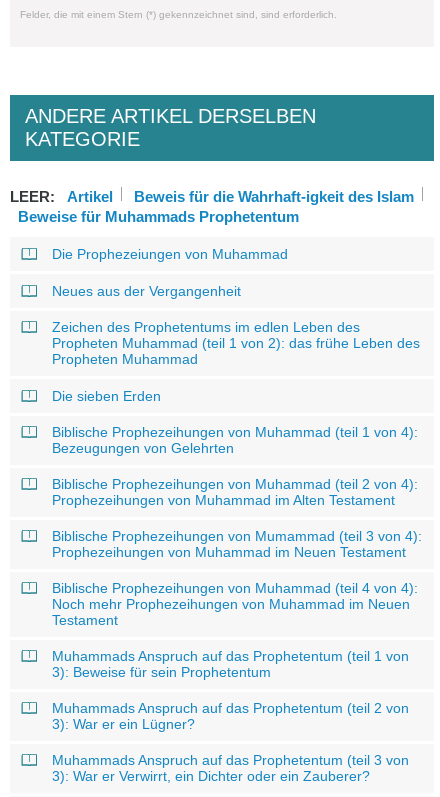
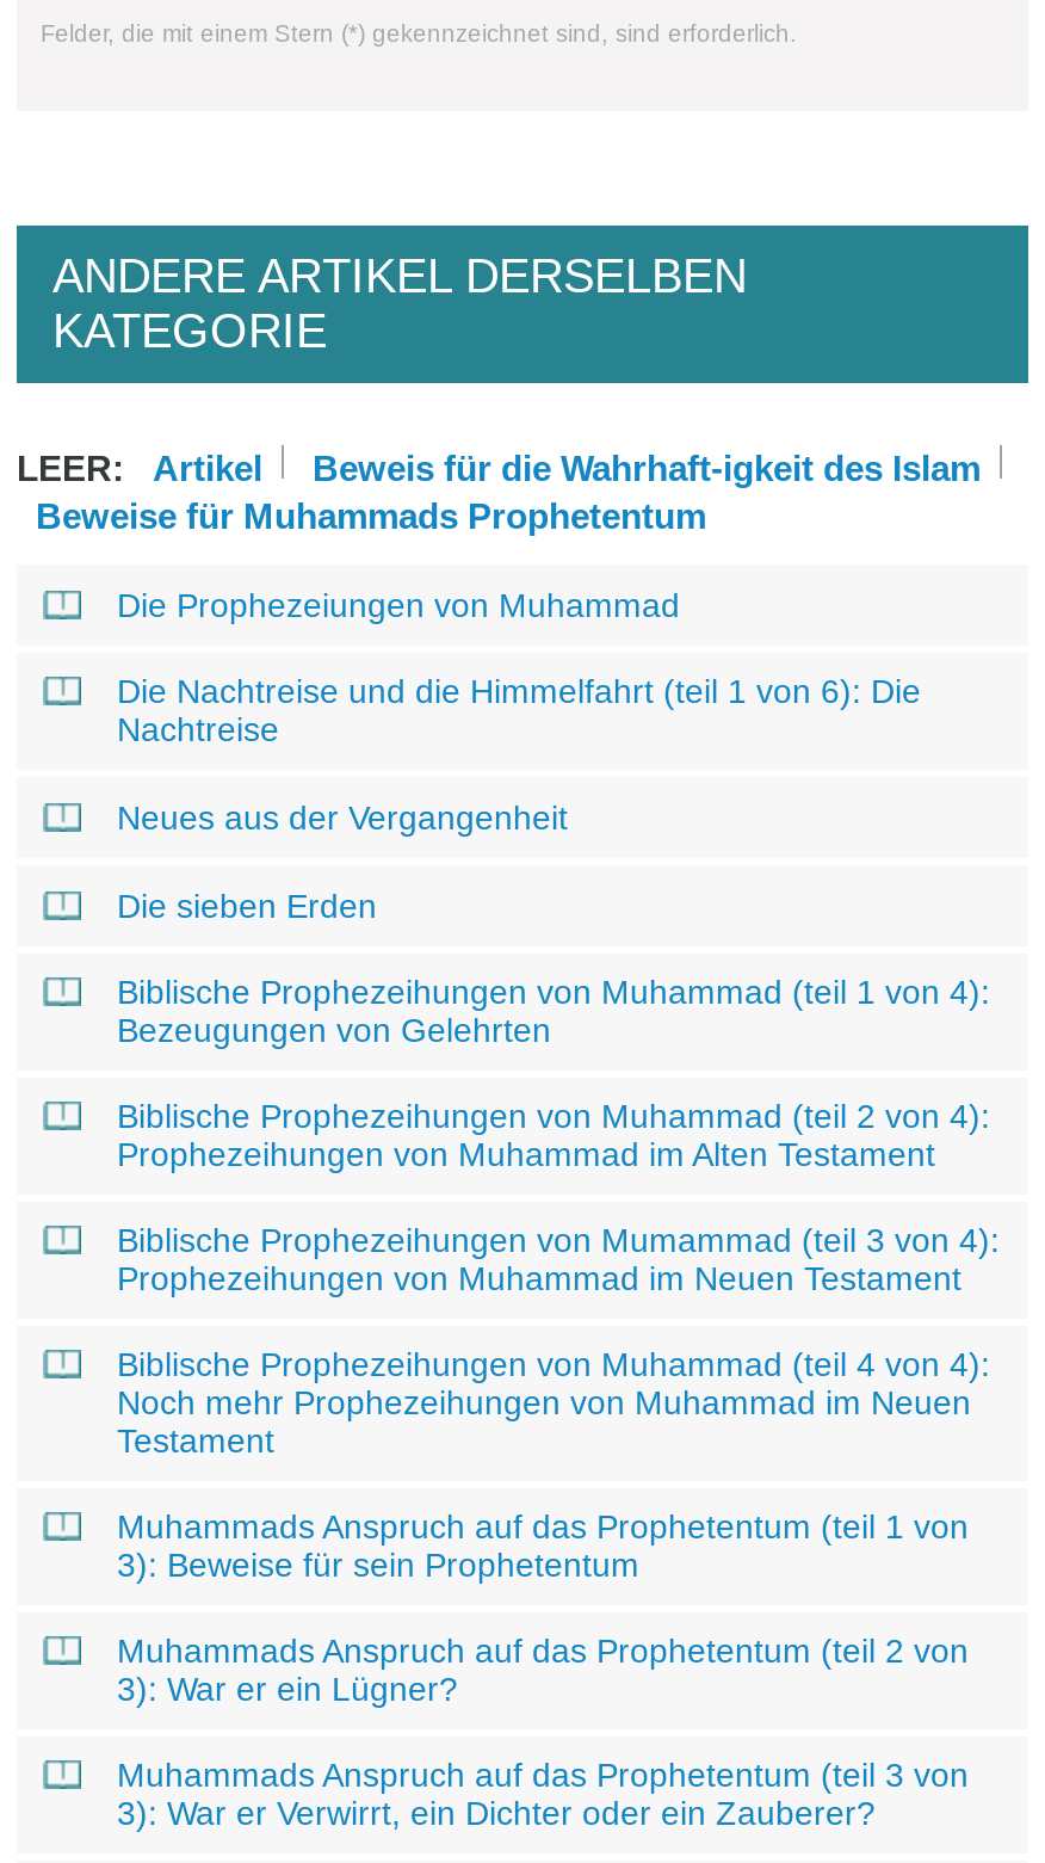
none -> [117,673,921,749] Die Nachtreise und die Himmelfahrt (teil 1 von 6): Die | Nachtreise
moved [52,283,241,299] -> [117,799,568,837]: Neues aus der Vergangenheit
[52,319,420,367] Zeichen des Prophetentums im edlen Leben des | Propheten Muhammad (teil 1 von 2): das frühe Leben des | Propheten Muhammad -> none

